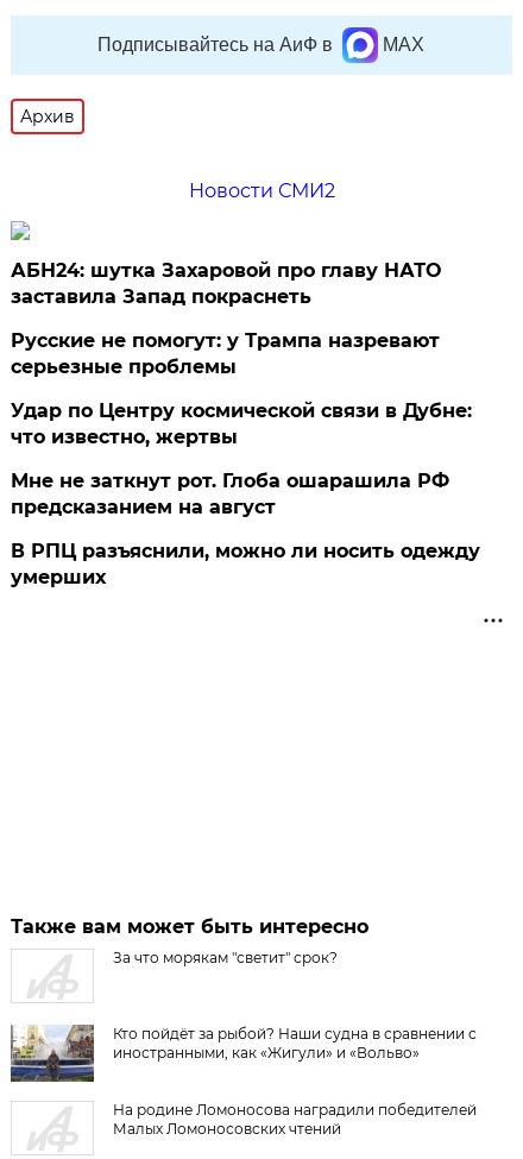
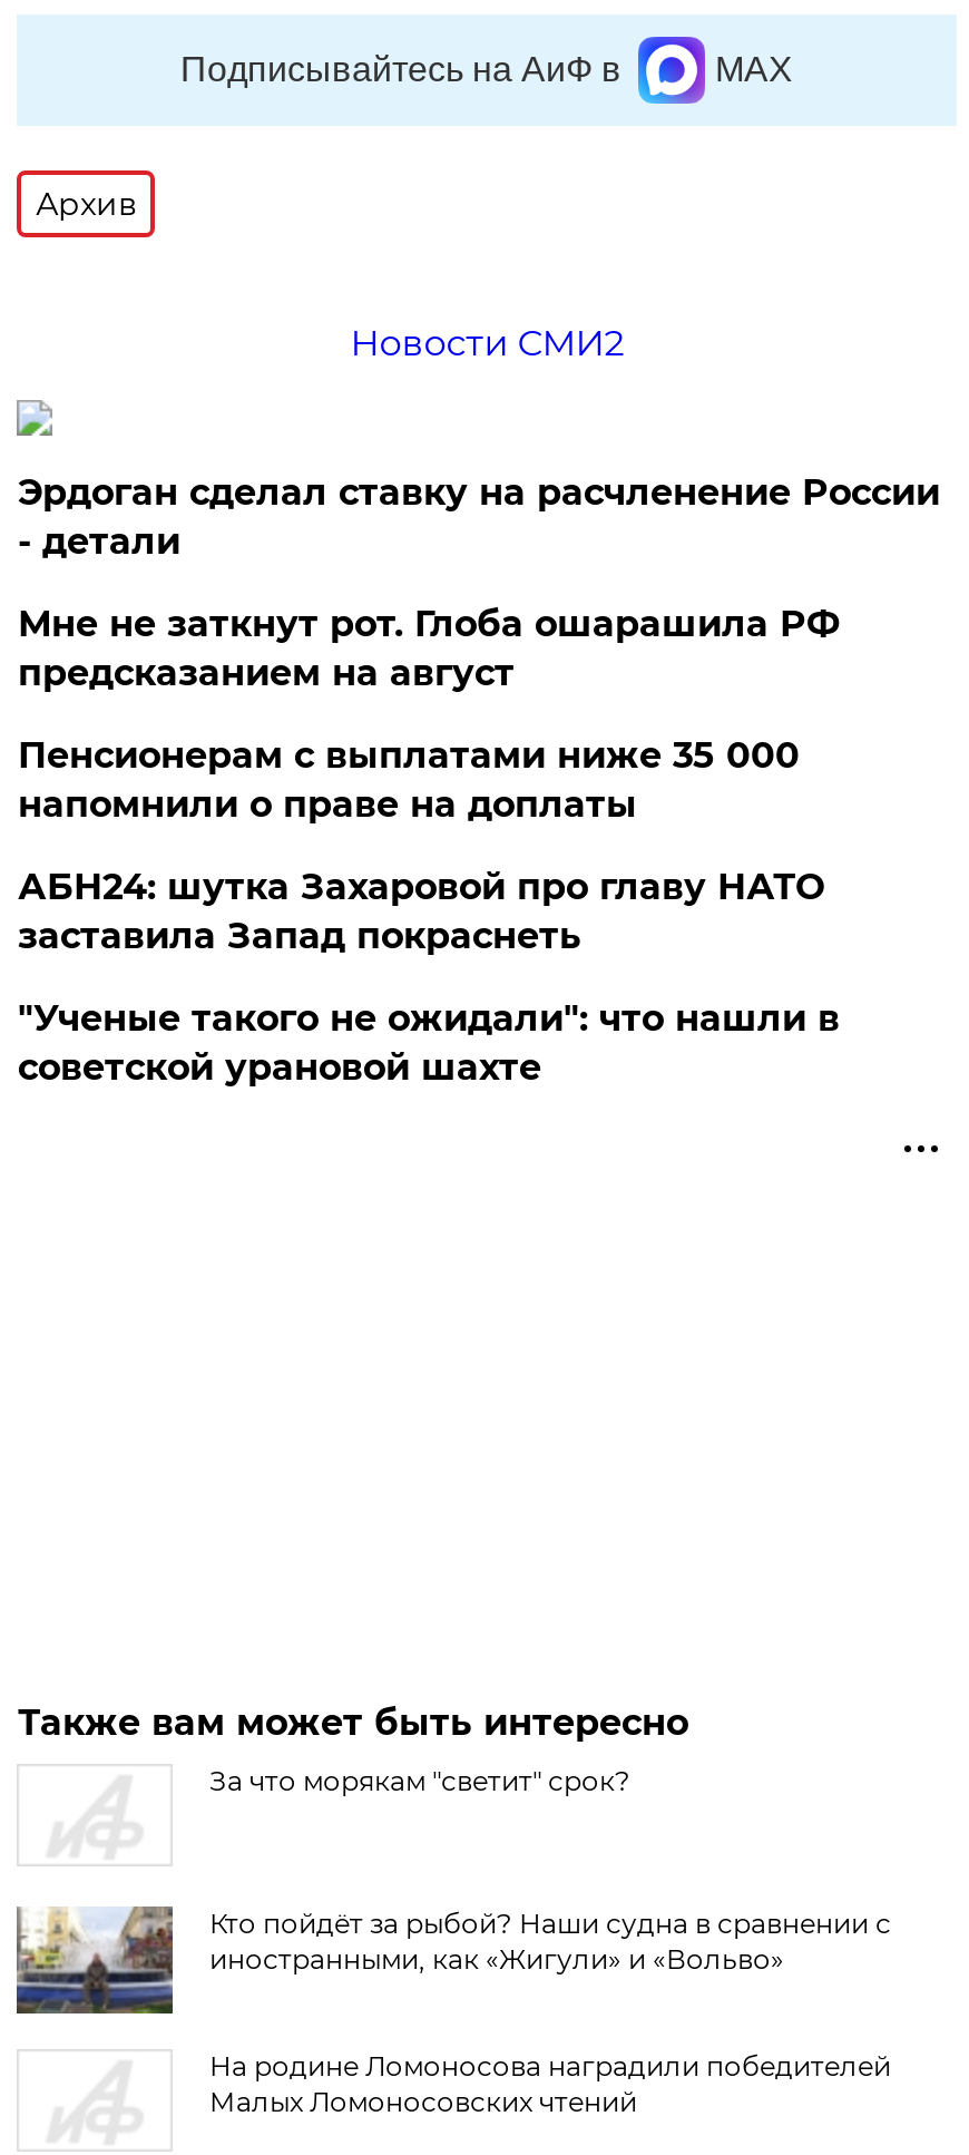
none -> [18,471,940,826] Эрдоган сделал ставку на расчленение России | - детали | Пенсионерам с выплатами ниже 35 000 | напомнили о праве на доплаты
moved [11,259,441,308] -> [18,866,824,957]: АБН24: шутка Захаровой про главу НАТО | заставила Запад покраснеть
[11,329,481,588] Русские не помогут: у Трампа назревают | серьезные проблемы | Удар по Центру космической связи в Дубне: | что известно, жертвы | В РПЦ разъяснили, можно ли носить одежду | умерших -> [18,997,840,1089] "Ученые такого не ожидали": что нашли в | советской урановой шахте
moved [11,470,450,518] -> [18,603,840,694]: Мне не заткнут рот. Глоба ошарашила РФ | предсказанием на август

